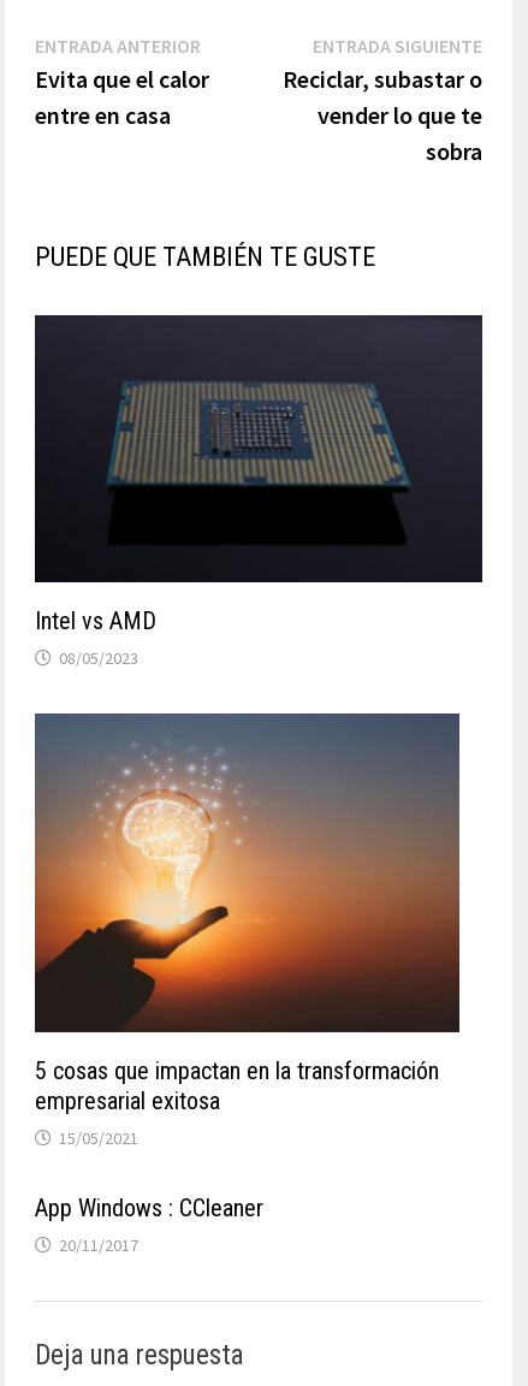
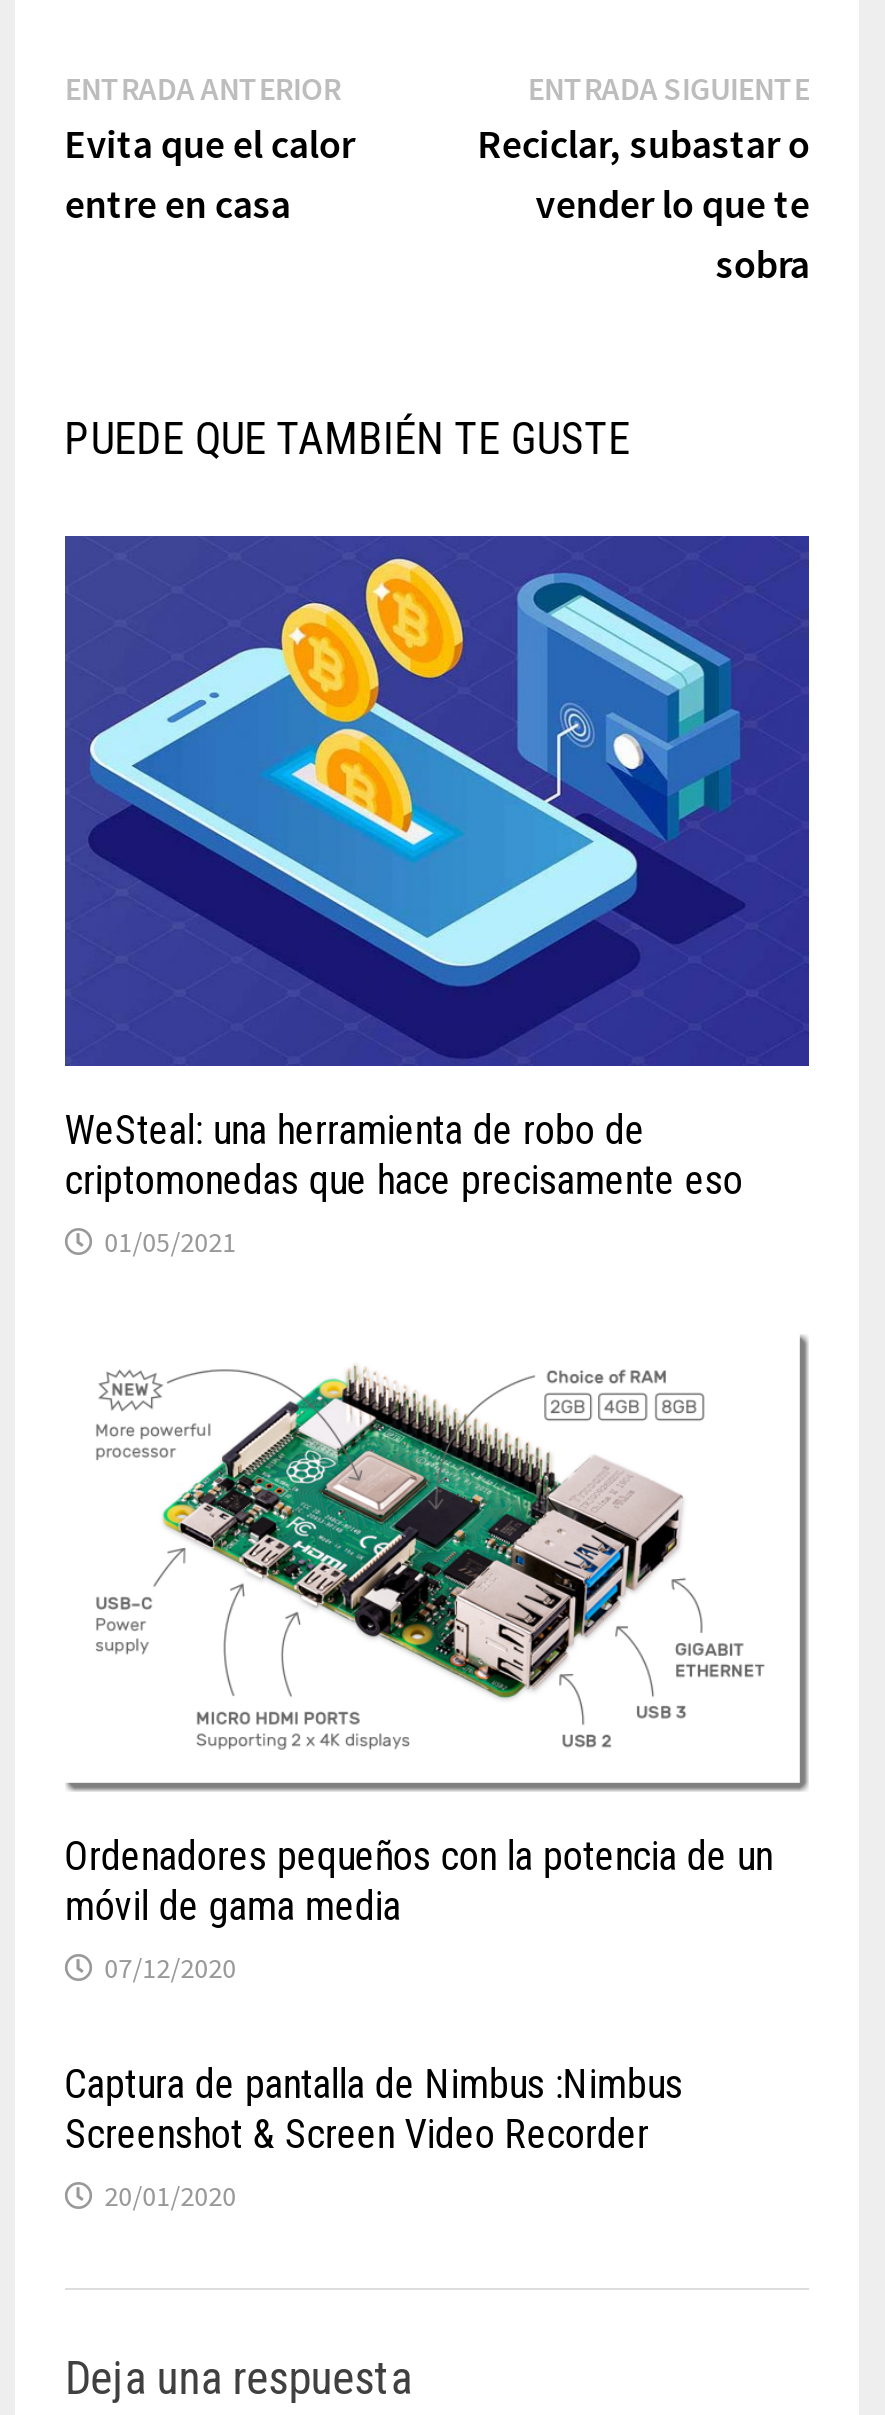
[34,315,483,669] [image] | Intel vs AMD | 08/05/2023 -> [63,536,811,1260] [image] | WeSteal: una herramienta de robo de | criptomonedas que hace precisamente eso | 01/05/2021
[34,713,461,1149] [image] | 5 cosas que impactan en la transformación | empresarial exitosa | 15/05/2021 -> [65,1314,809,1987] [image] | Ordenadores pequeños con la potencia de un | móvil de gama media | 07/12/2020
[35,1193,263,1256] App Windows : CCleaner | 20/11/2017 -> [65,2061,683,2215] Captura de pantalla de Nimbus :Nimbus | Screenshot & Screen Video Recorder | 20/01/2020

